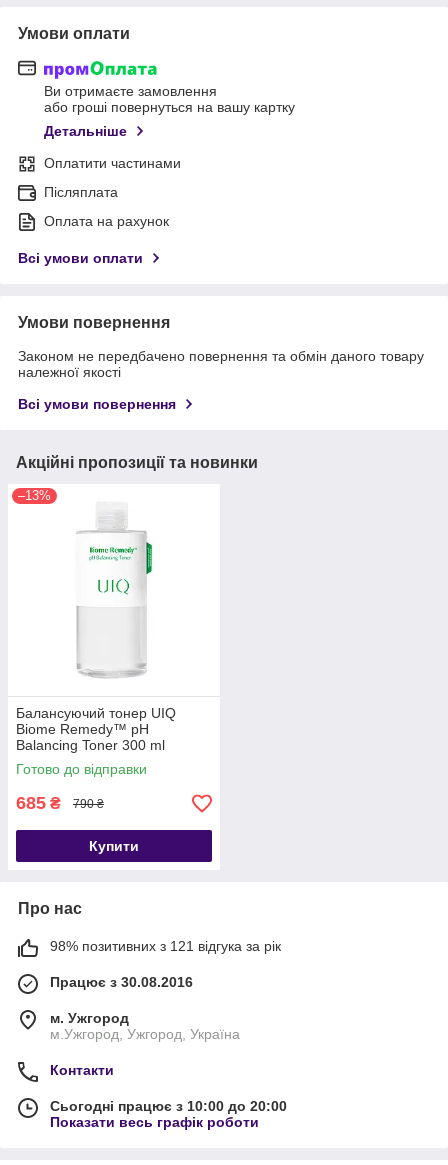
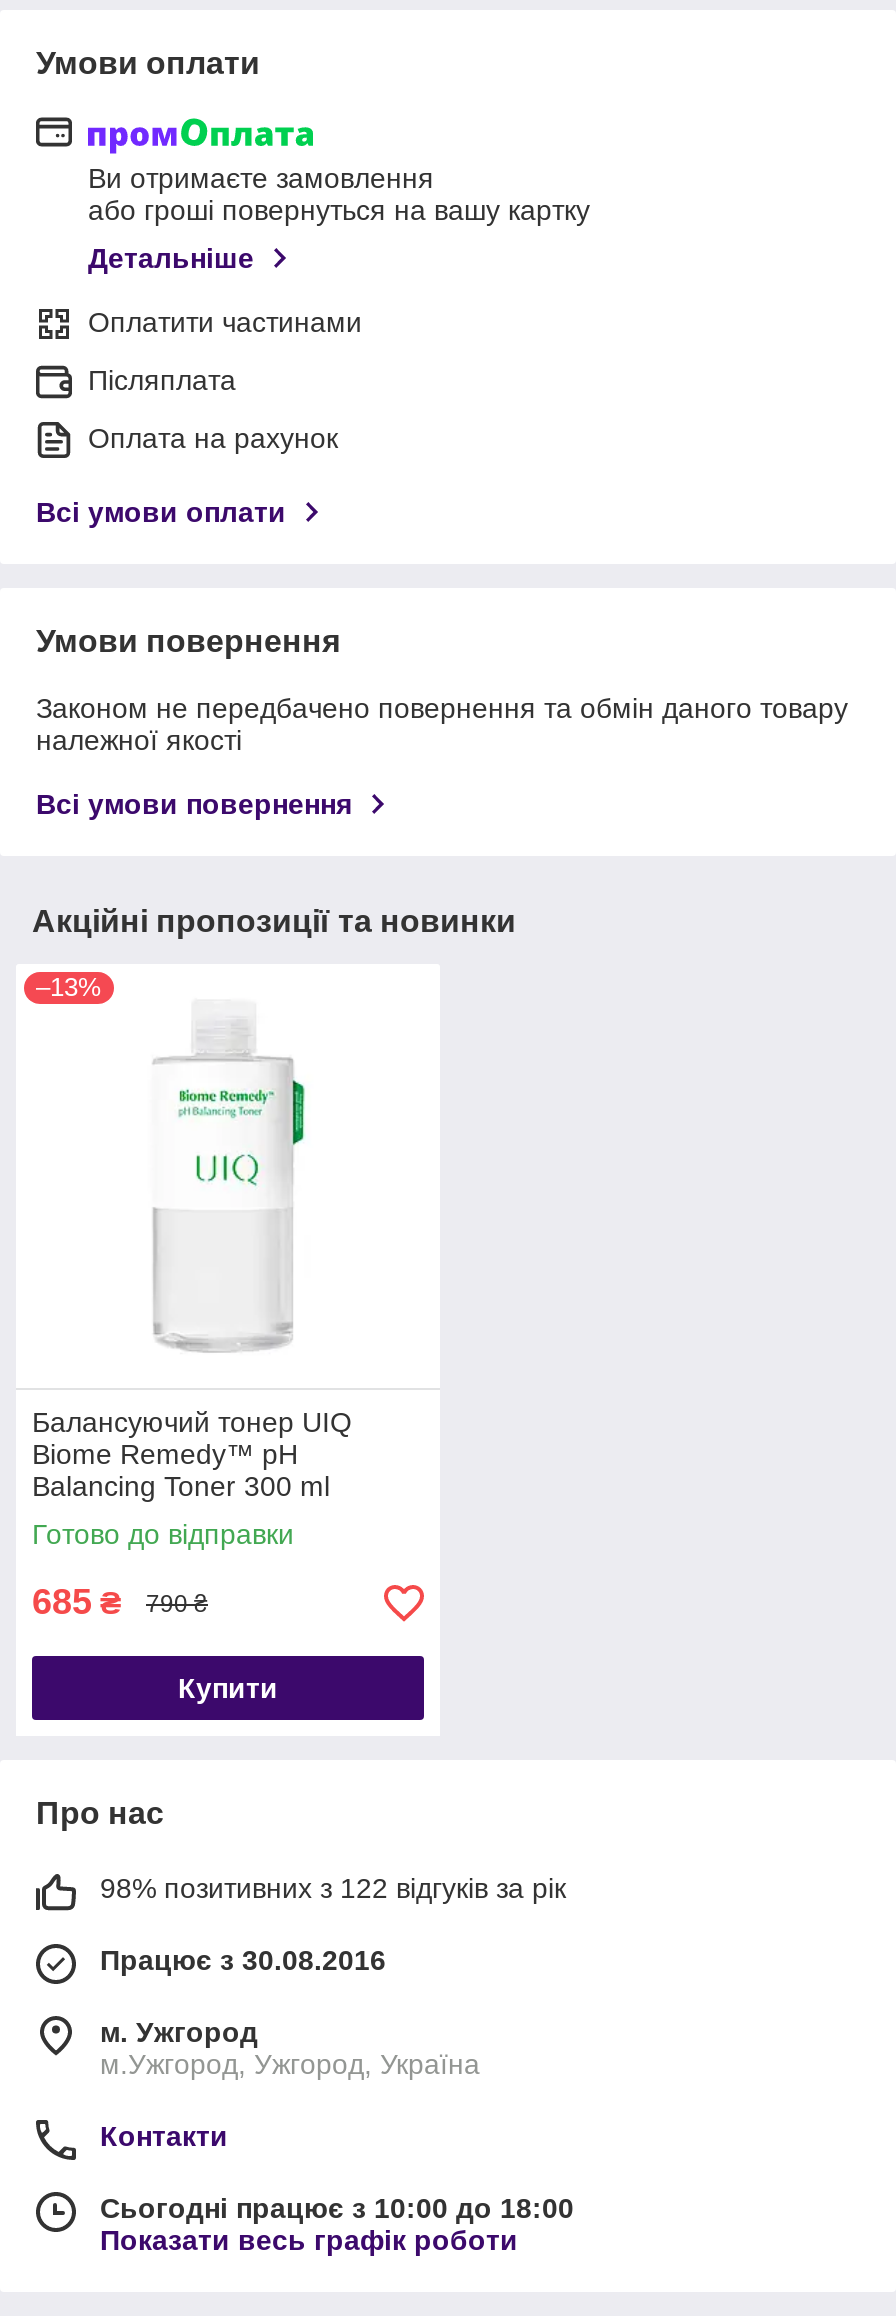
[50,938,281,954] 98% позитивних з 121 відгука за рік -> [100,1872,566,1904] 98% позитивних з 122 відгуків за рік
[50,1098,287,1114] Сьогодні працює з 10:00 до 20:00 -> [100,2192,574,2224] Сьогодні працює з 10:00 до 18:00

